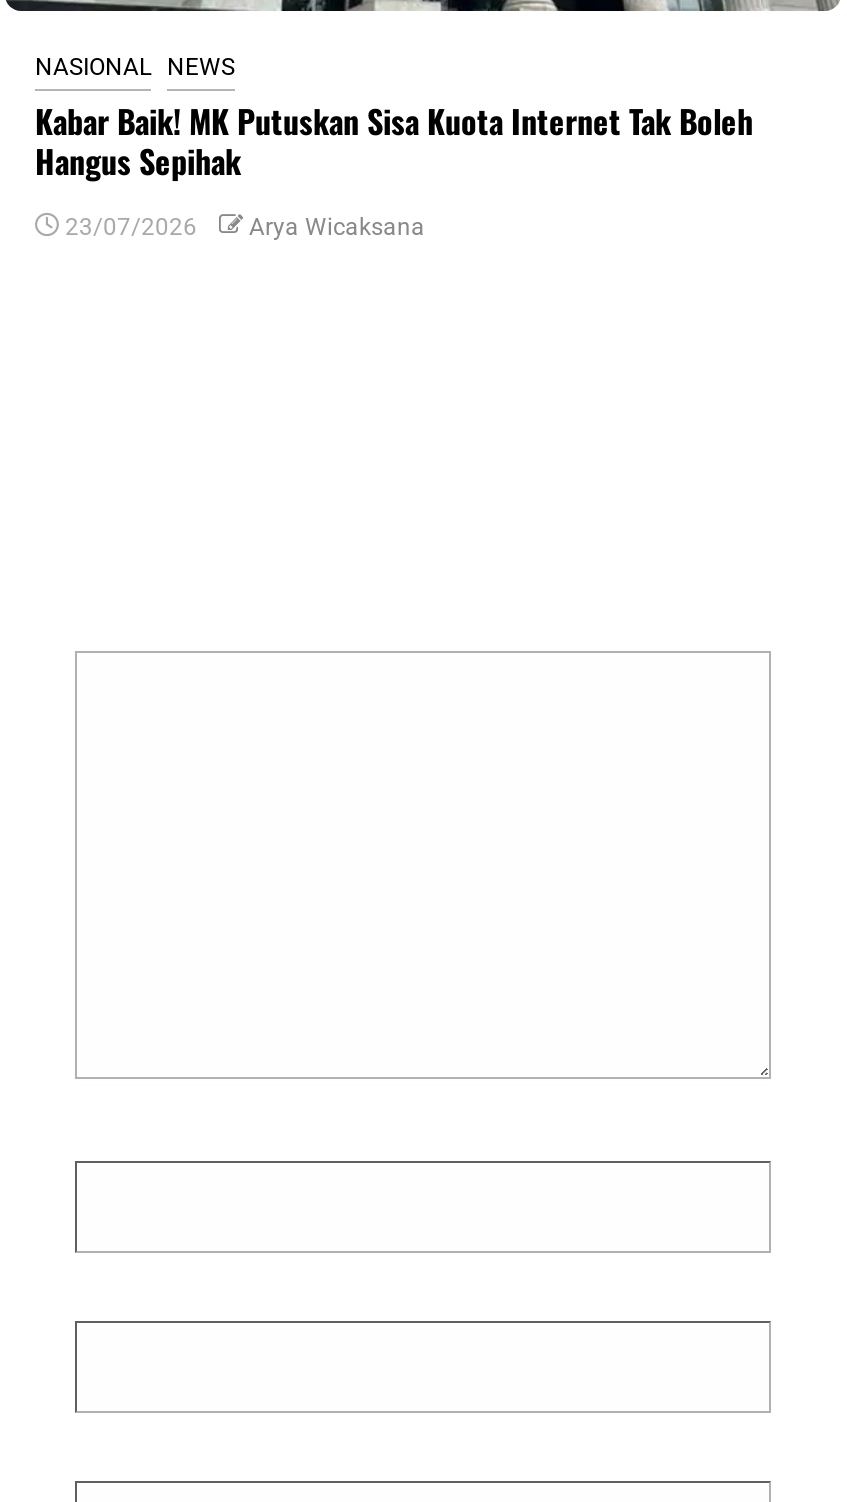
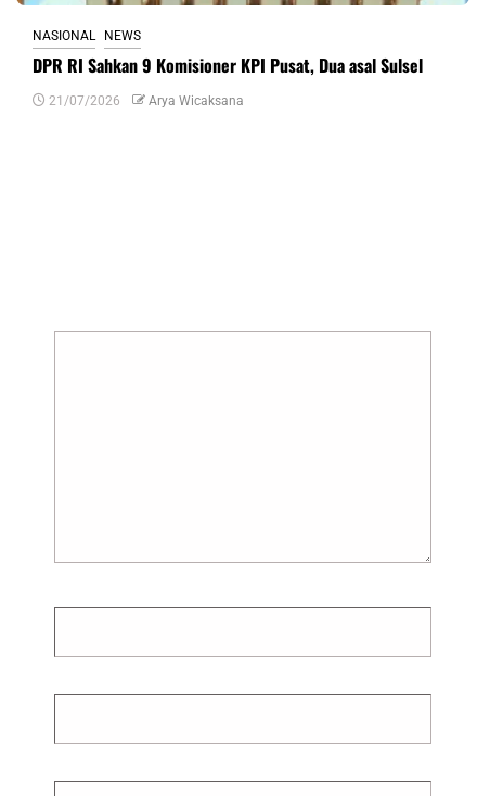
[35,97,753,185] Kabar Baik! MK Putuskan Sisa Kuota Internet Tak Boleh | Hangus Sepihak -> [33,52,423,78] DPR RI Sahkan 9 Komisioner KPI Pusat, Dua asal Sulsel
[59,213,425,241] 23/07/2026 Arya Wicaksana -> [46,94,244,109] 21/07/2026 Arya Wicaksana

